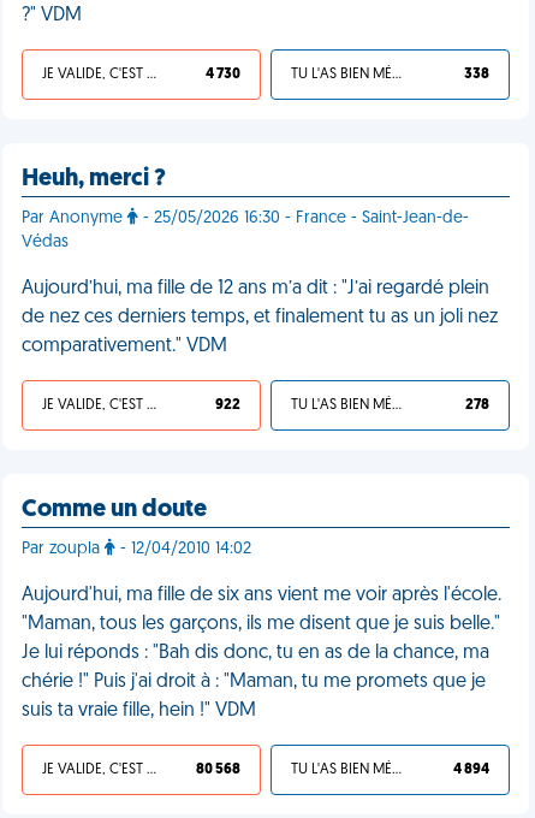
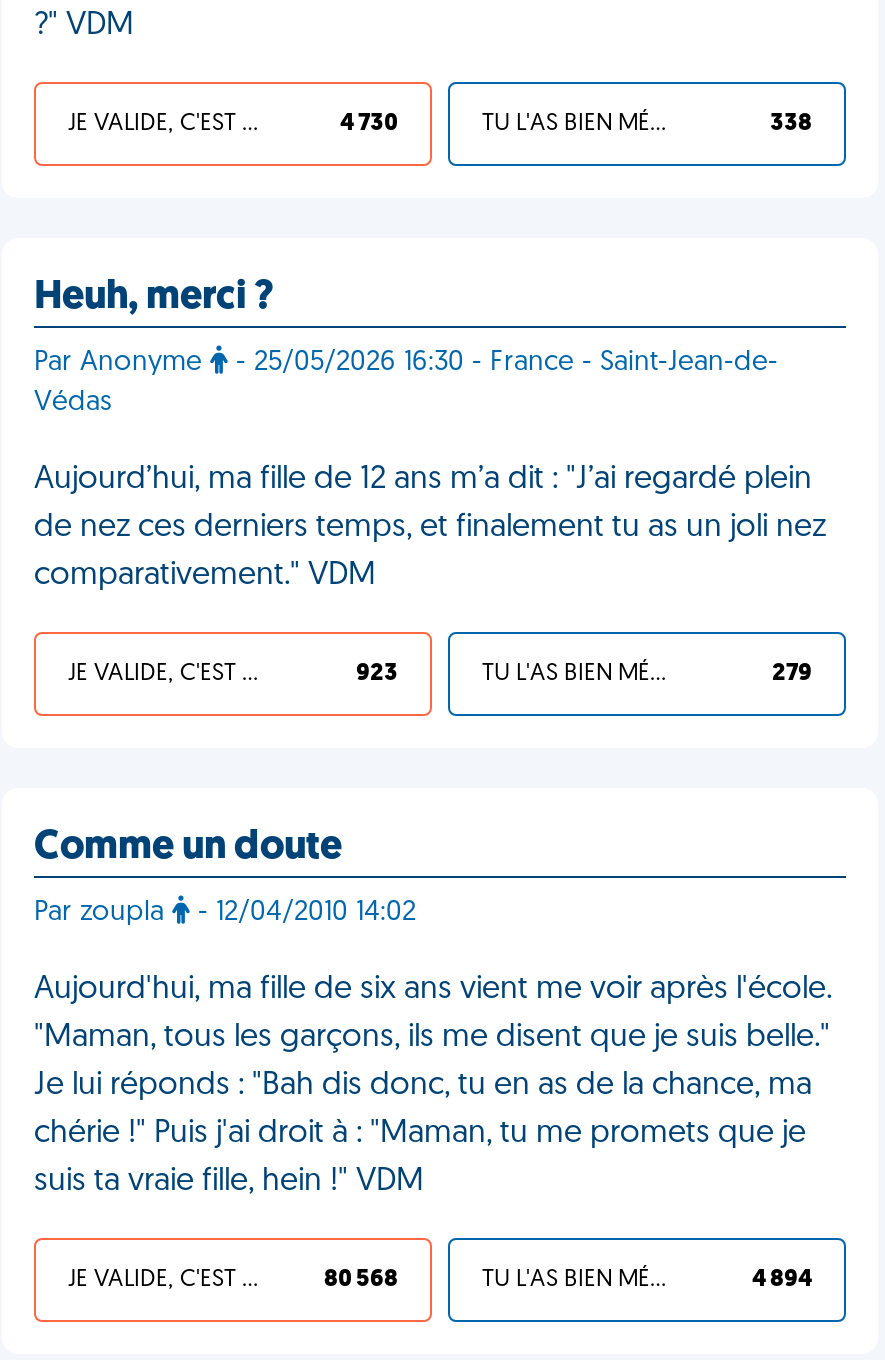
[215,398,240,413] 922 -> [356,662,398,686] 923
[465,398,489,413] 278 -> [772,662,812,686] 279

